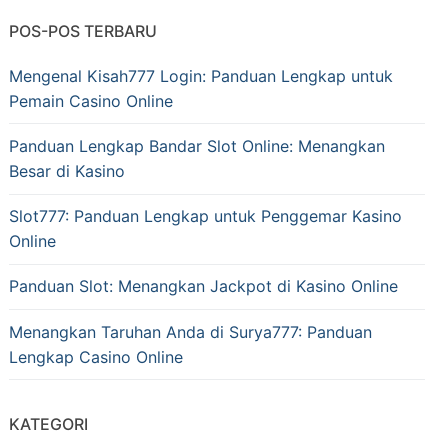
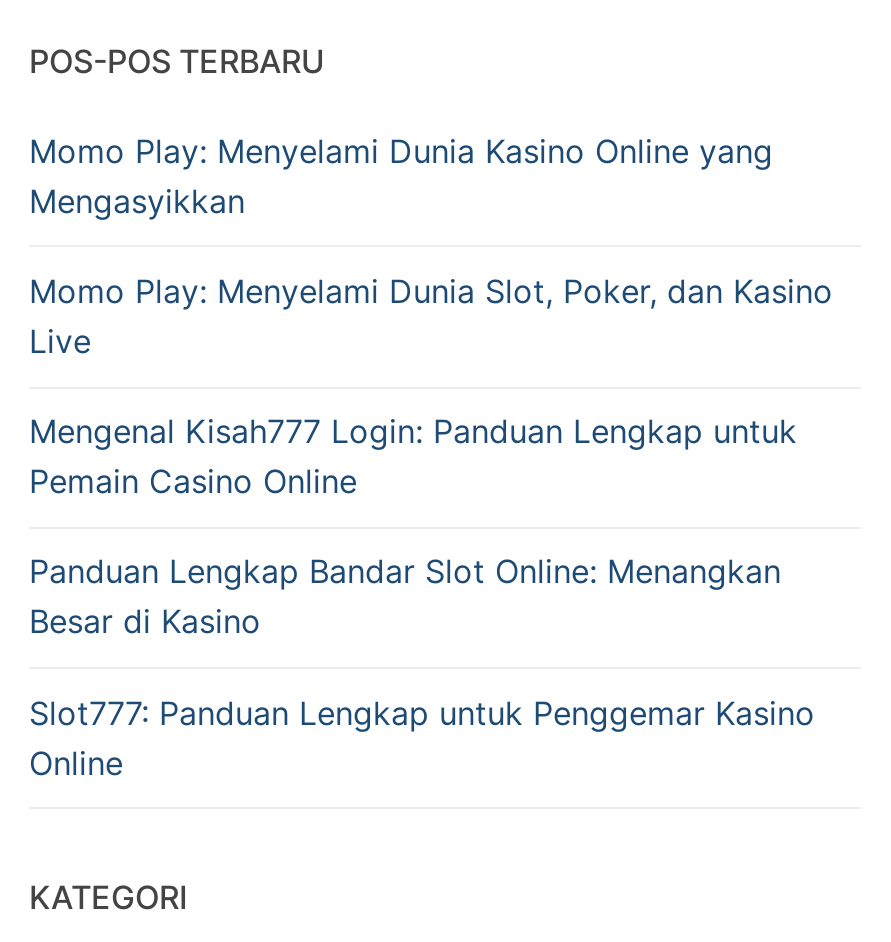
none -> [29,131,833,361] Momo Play: Menyelami Dunia Kasino Online yang | Mengasyikkan | Momo Play: Menyelami Dunia Slot, Poker, dan Kasino | Live
moved [9,66,402,251] -> [29,411,815,782]: Mengenal Kisah777 Login: Panduan Lengkap untuk | Pemain Casino Online | Panduan Lengkap Bandar Slot Online: Menangkan | Besar di Kasino | Slot777: Panduan Lengkap untuk Penggemar Kasino | Online
[9,276,398,367] Panduan Slot: Menangkan Jackpot di Kasino Online | Menangkan Taruhan Anda di Surya777: Panduan | Lengkap Casino Online -> none

